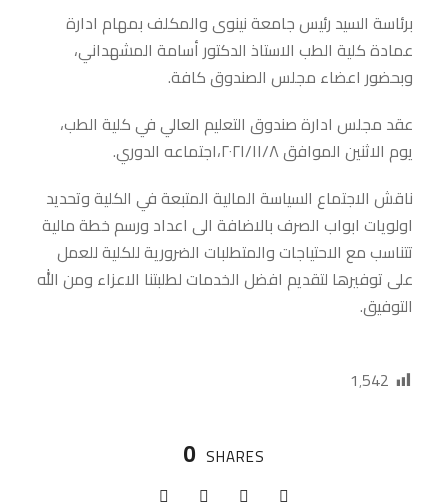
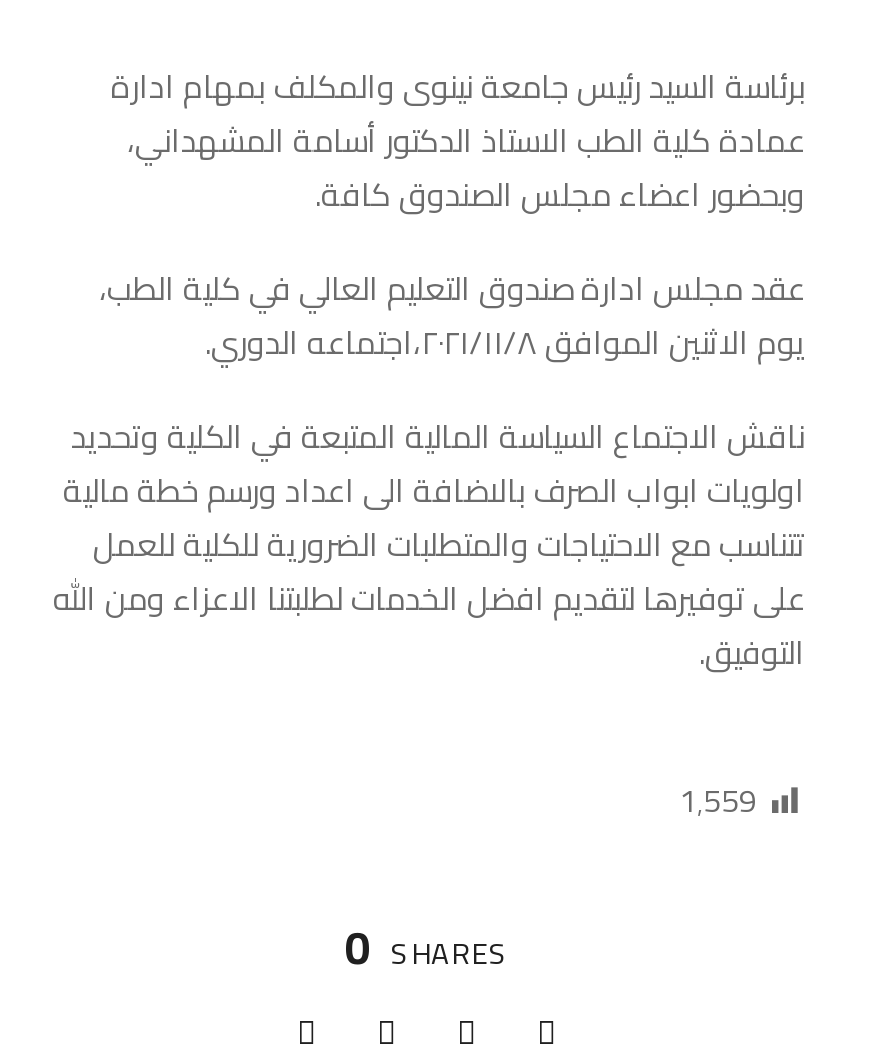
[350,365,389,395] 1٬542 -> [679,770,757,830] 1٬559

